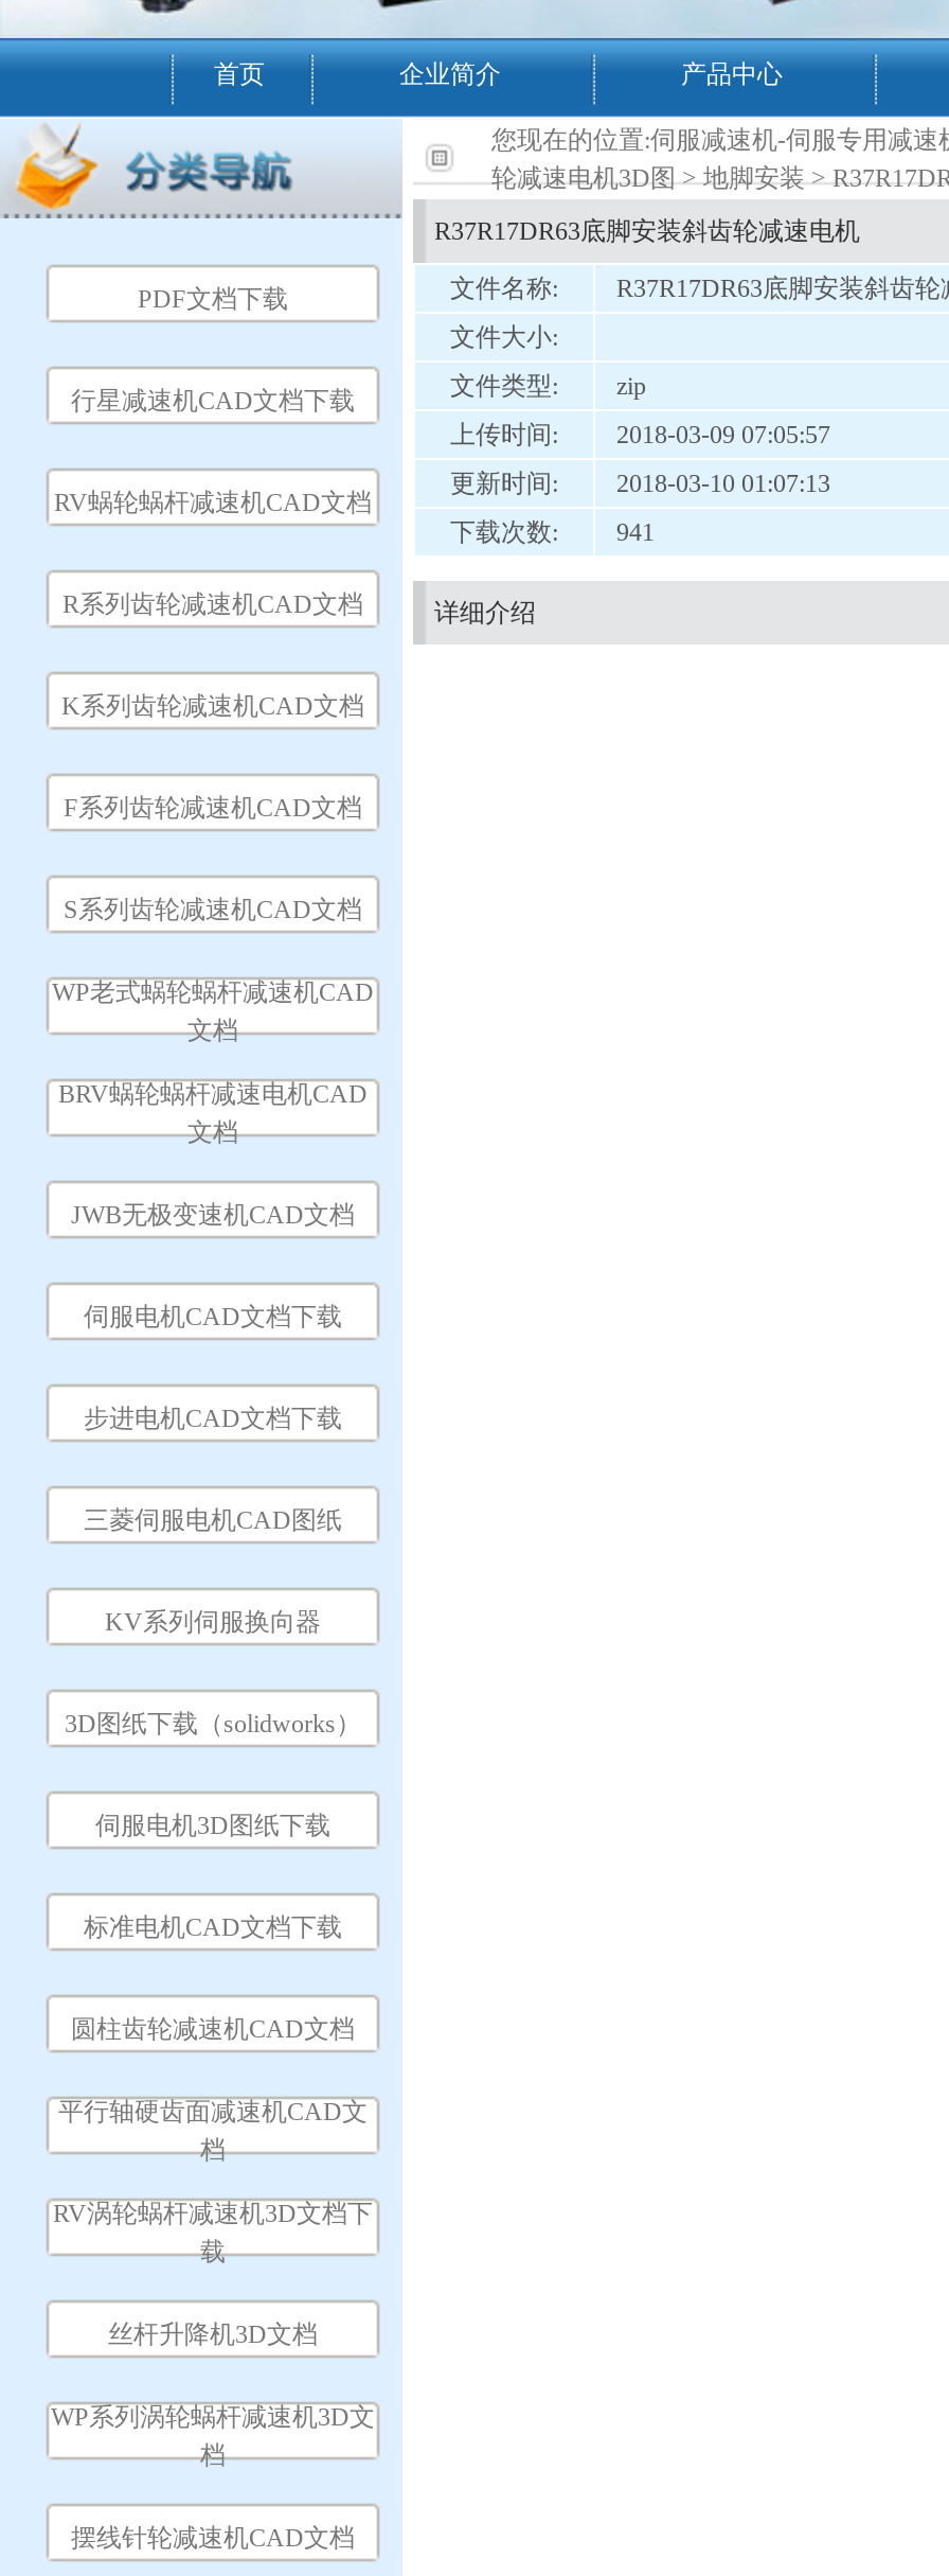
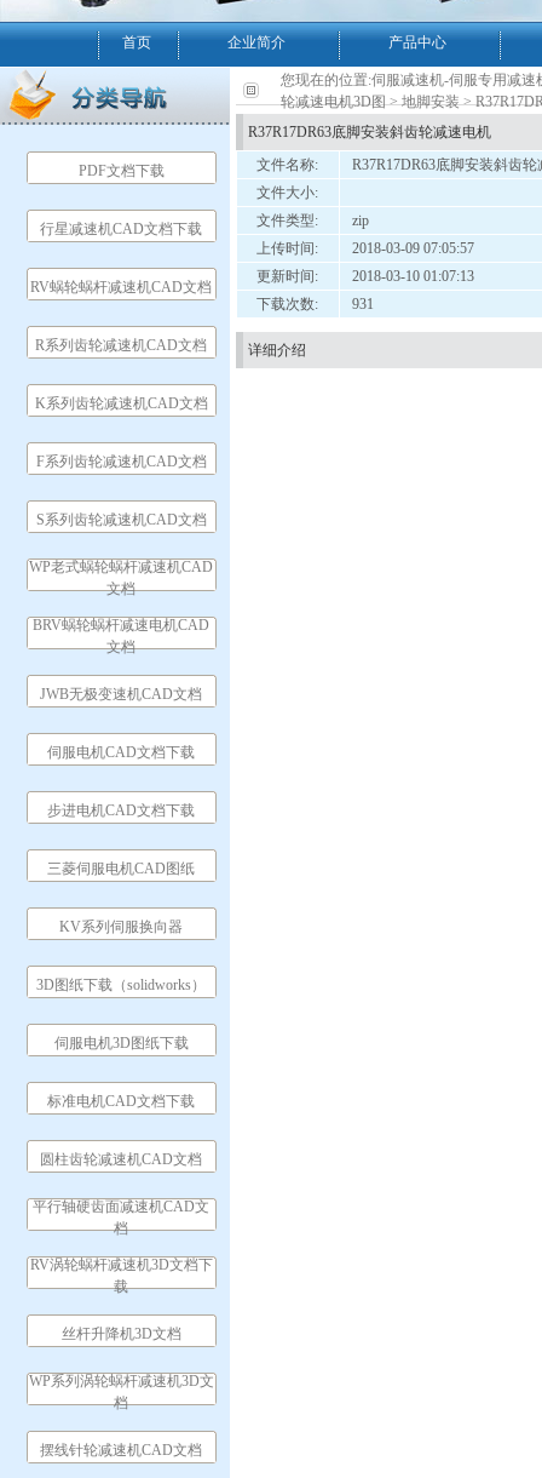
[450,517,655,547] 下载次数: 941 -> [257,296,374,313] 下载次数: 931

